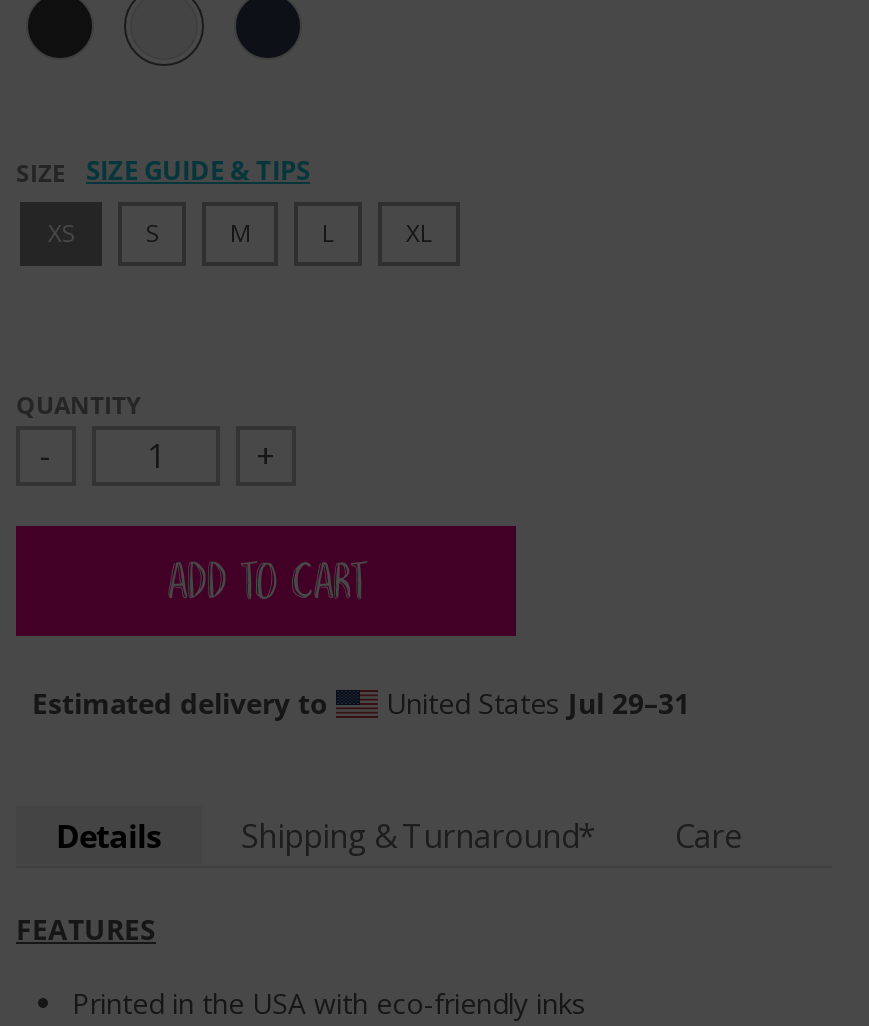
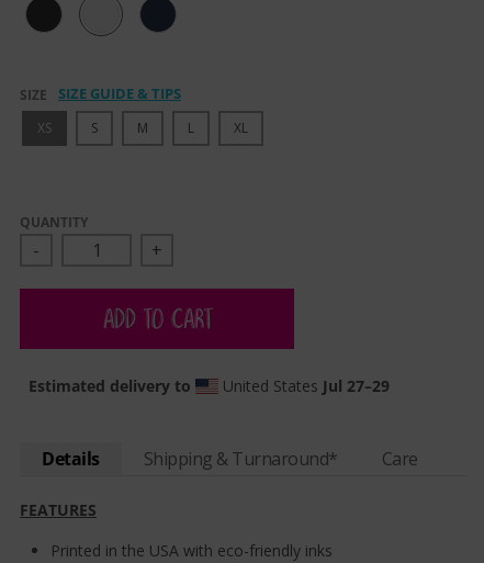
[378,684,690,722] United States Jul 29–31 -> [218,375,390,396] United States Jul 27–29

